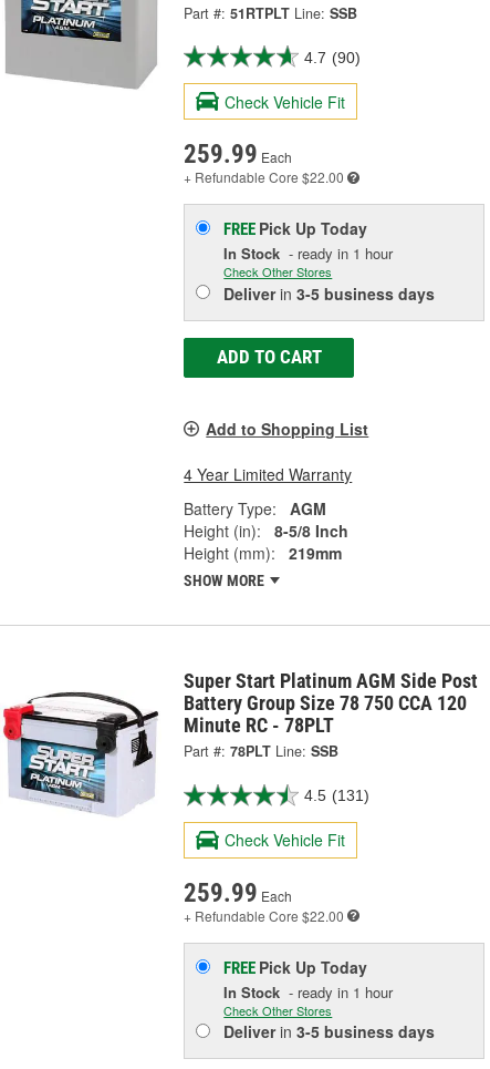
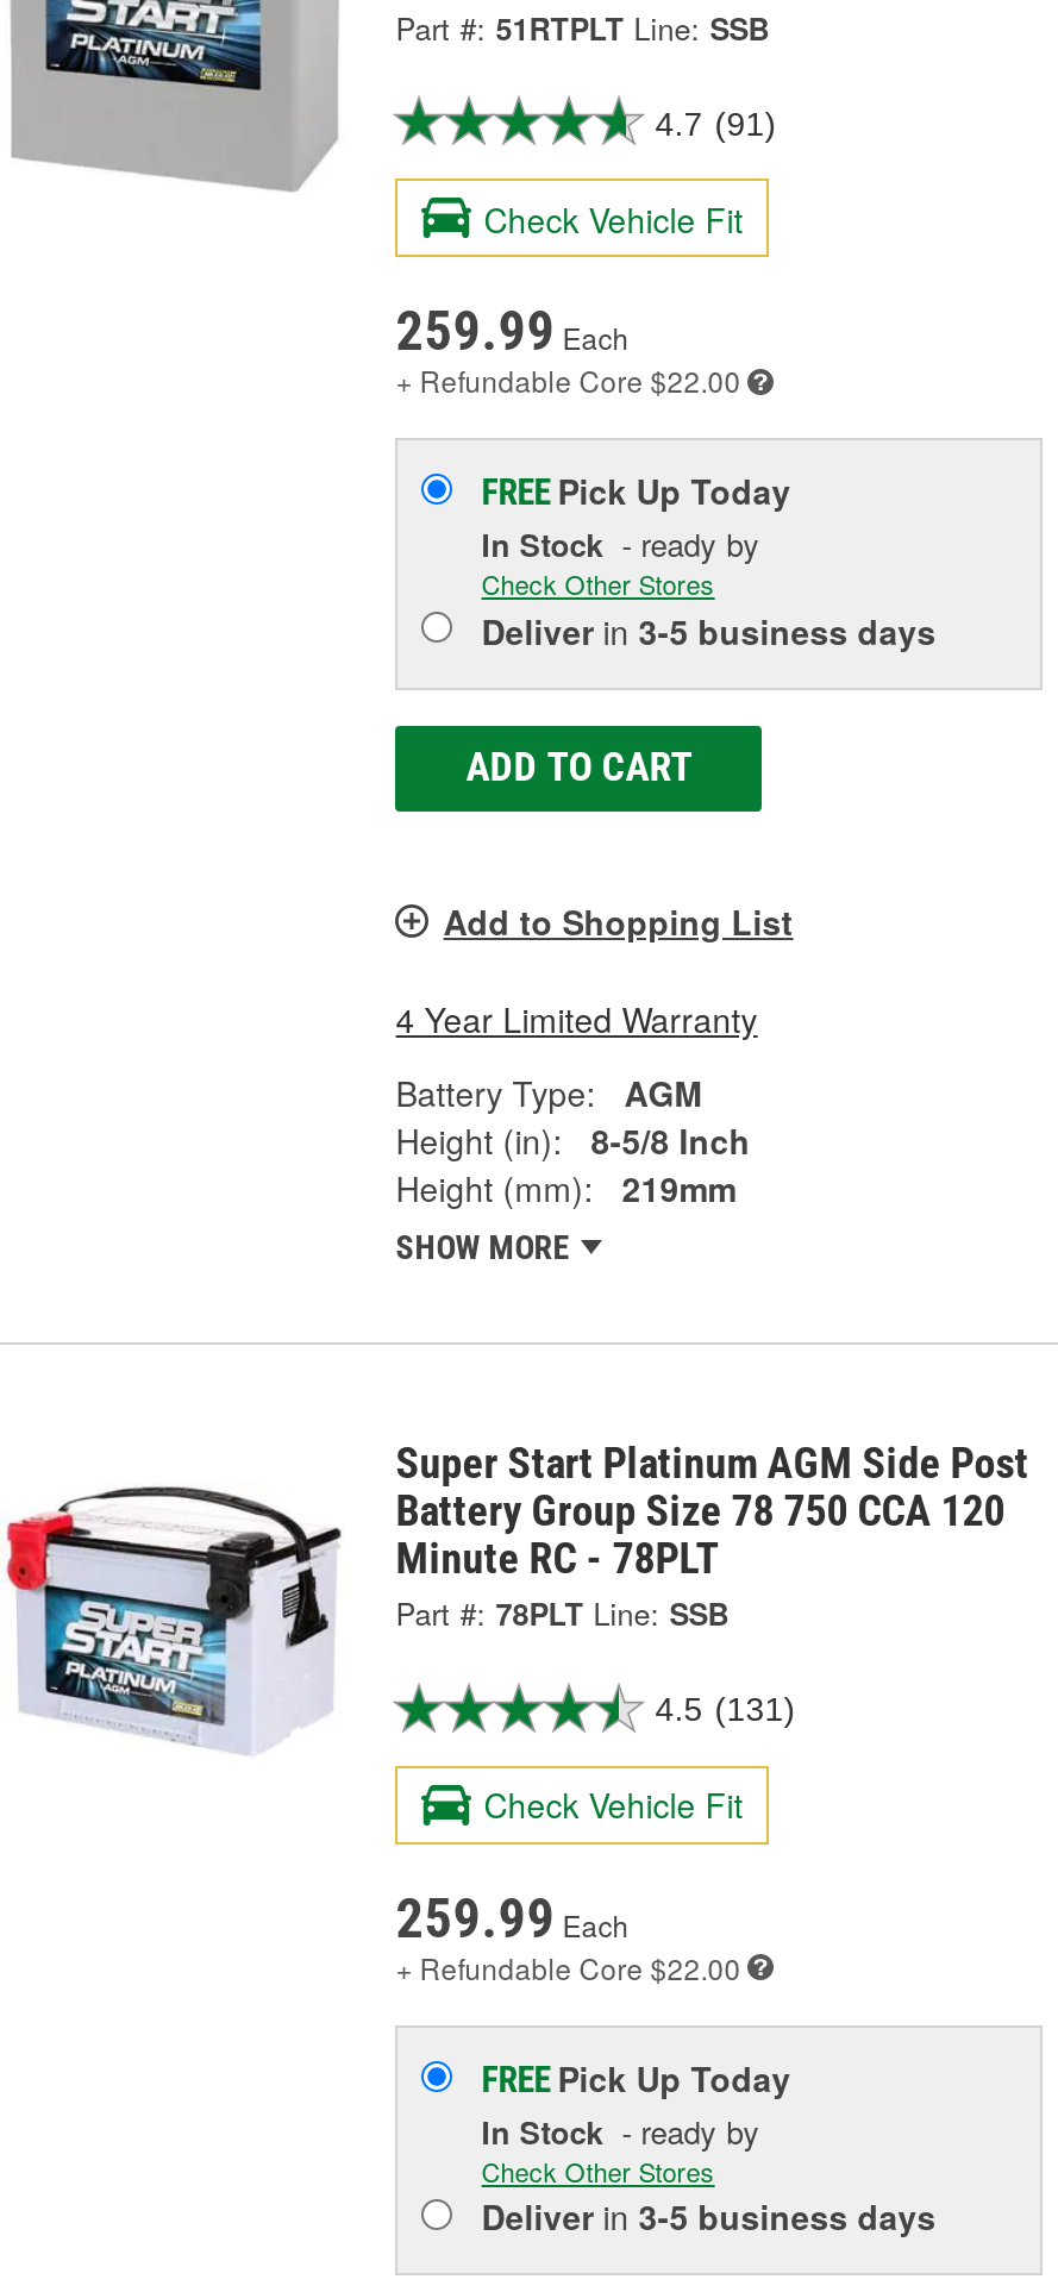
[305,48,361,66] 4.7 (90) -> [655,104,777,142] 4.7 (91)
[224,243,393,264] In Stock - ready in 1 hour -> [482,522,760,568] In Stock - ready by
[224,981,393,1003] In Stock - ready in 1 hour -> [482,2109,760,2154] In Stock - ready by

